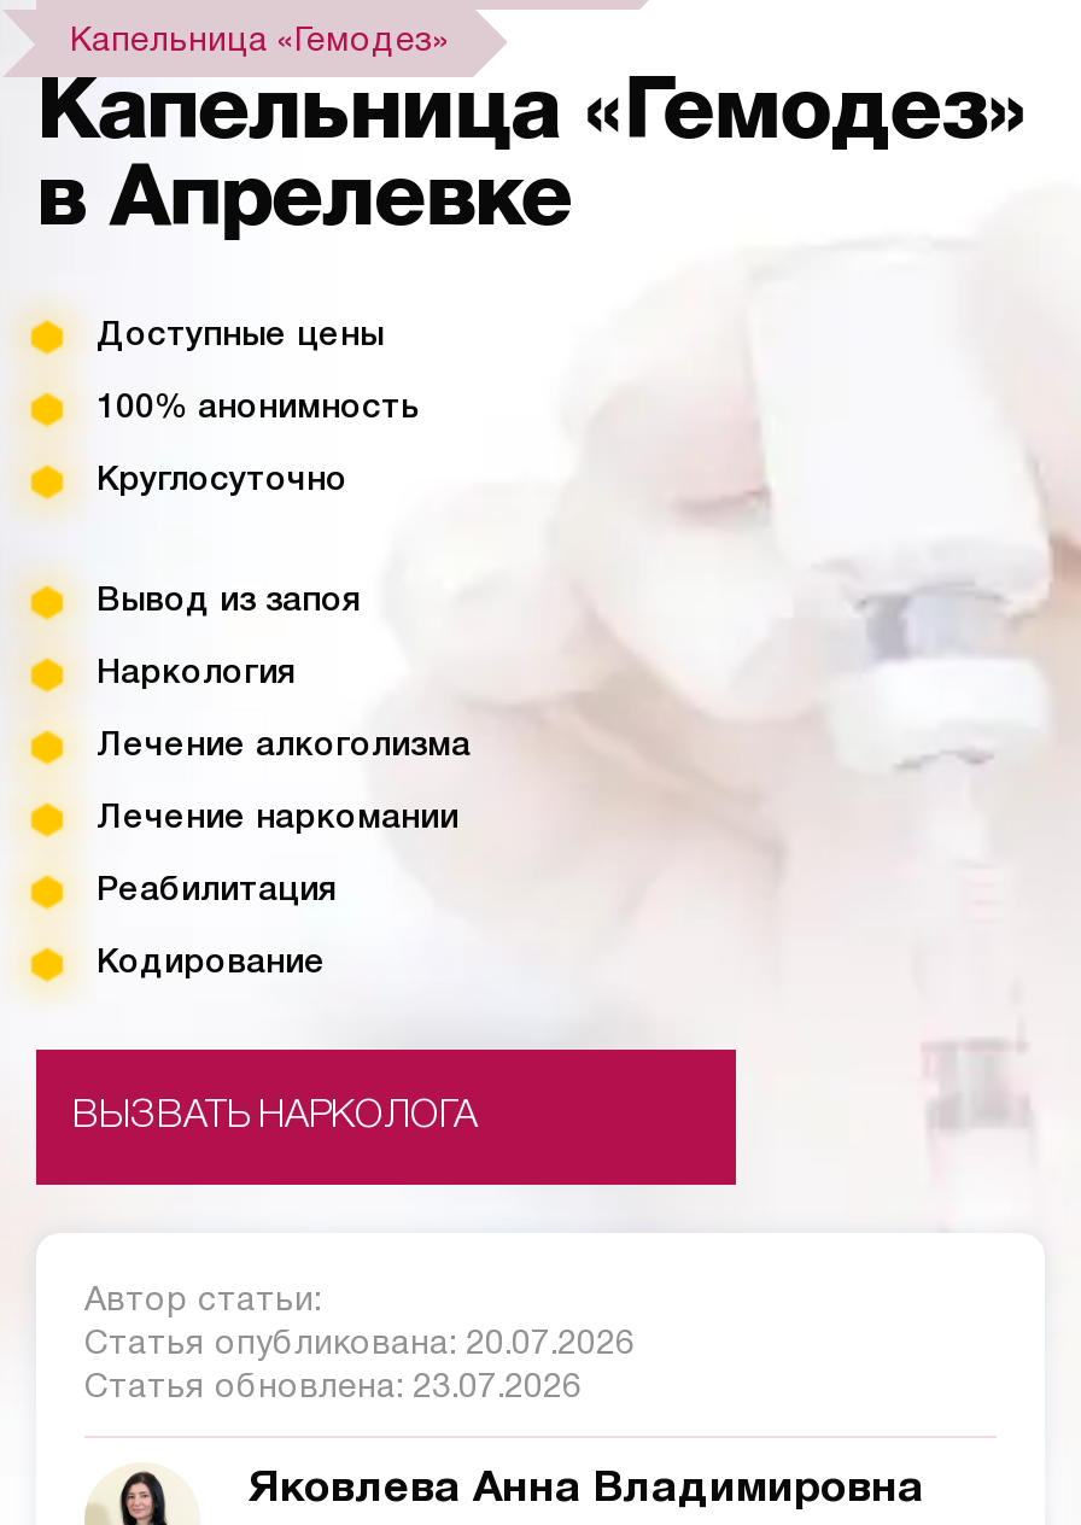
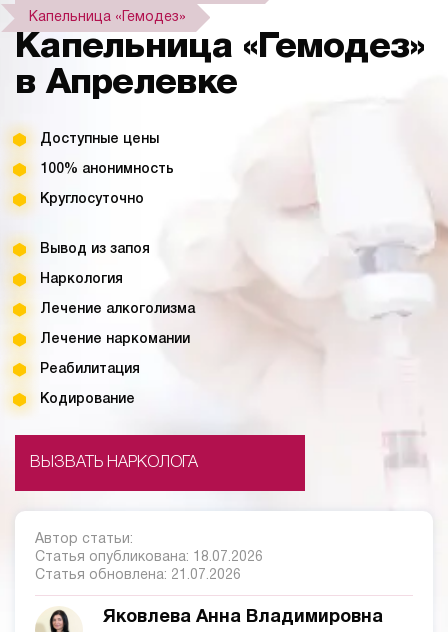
[84,1330,635,1361] Статья опубликована: 20.07.2026 -> [35,551,263,564] Статья опубликована: 18.07.2026
[84,1373,582,1405] Статья обновлена: 23.07.2026 -> [35,569,241,582] Статья обновлена: 21.07.2026

